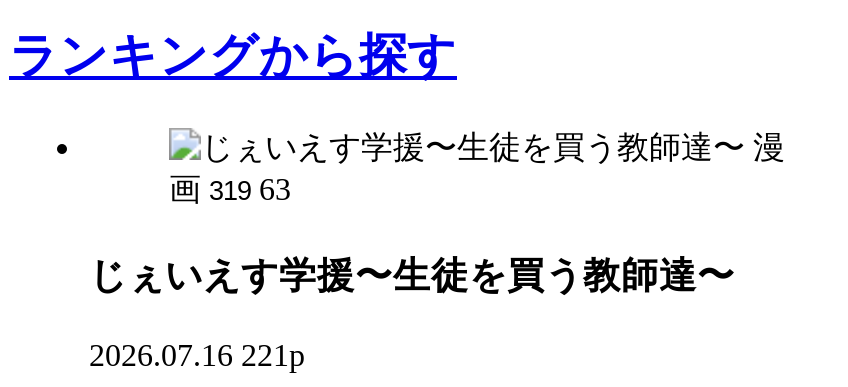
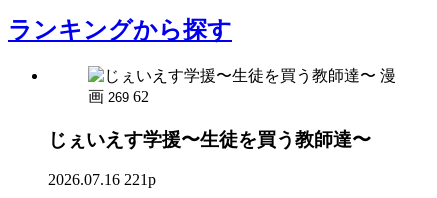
[169,172,291,206] 画 319 63 -> [88,88,149,105] 画 269 62

